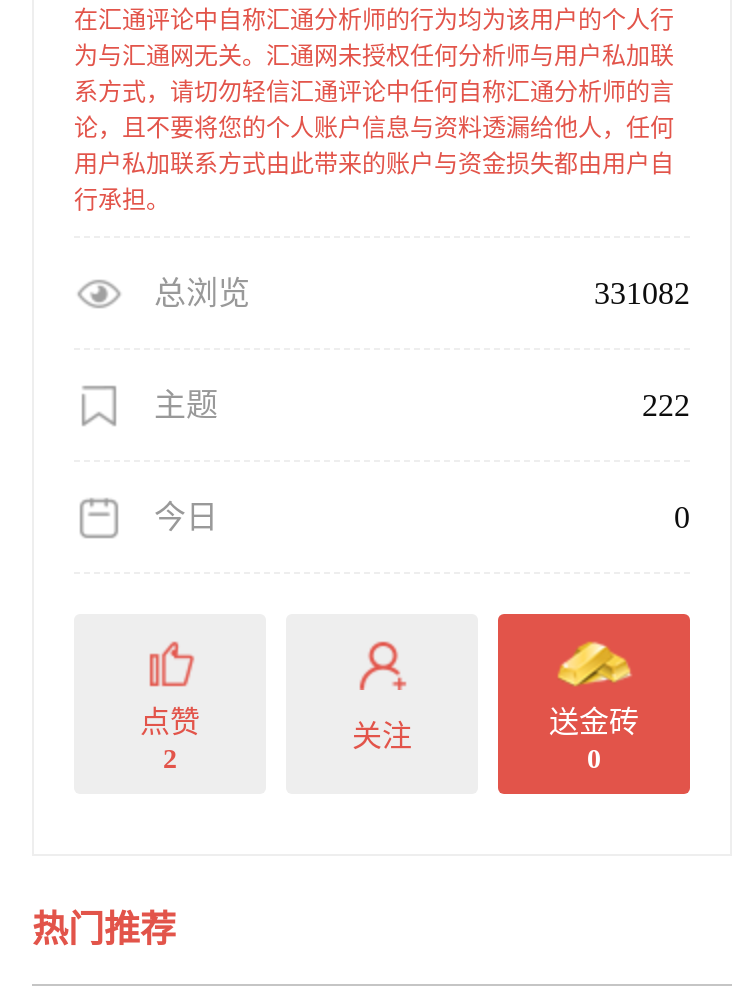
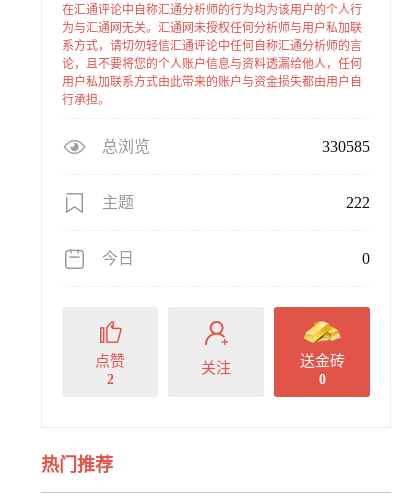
[594,276,690,310] 331082 -> [322,138,370,155] 330585

